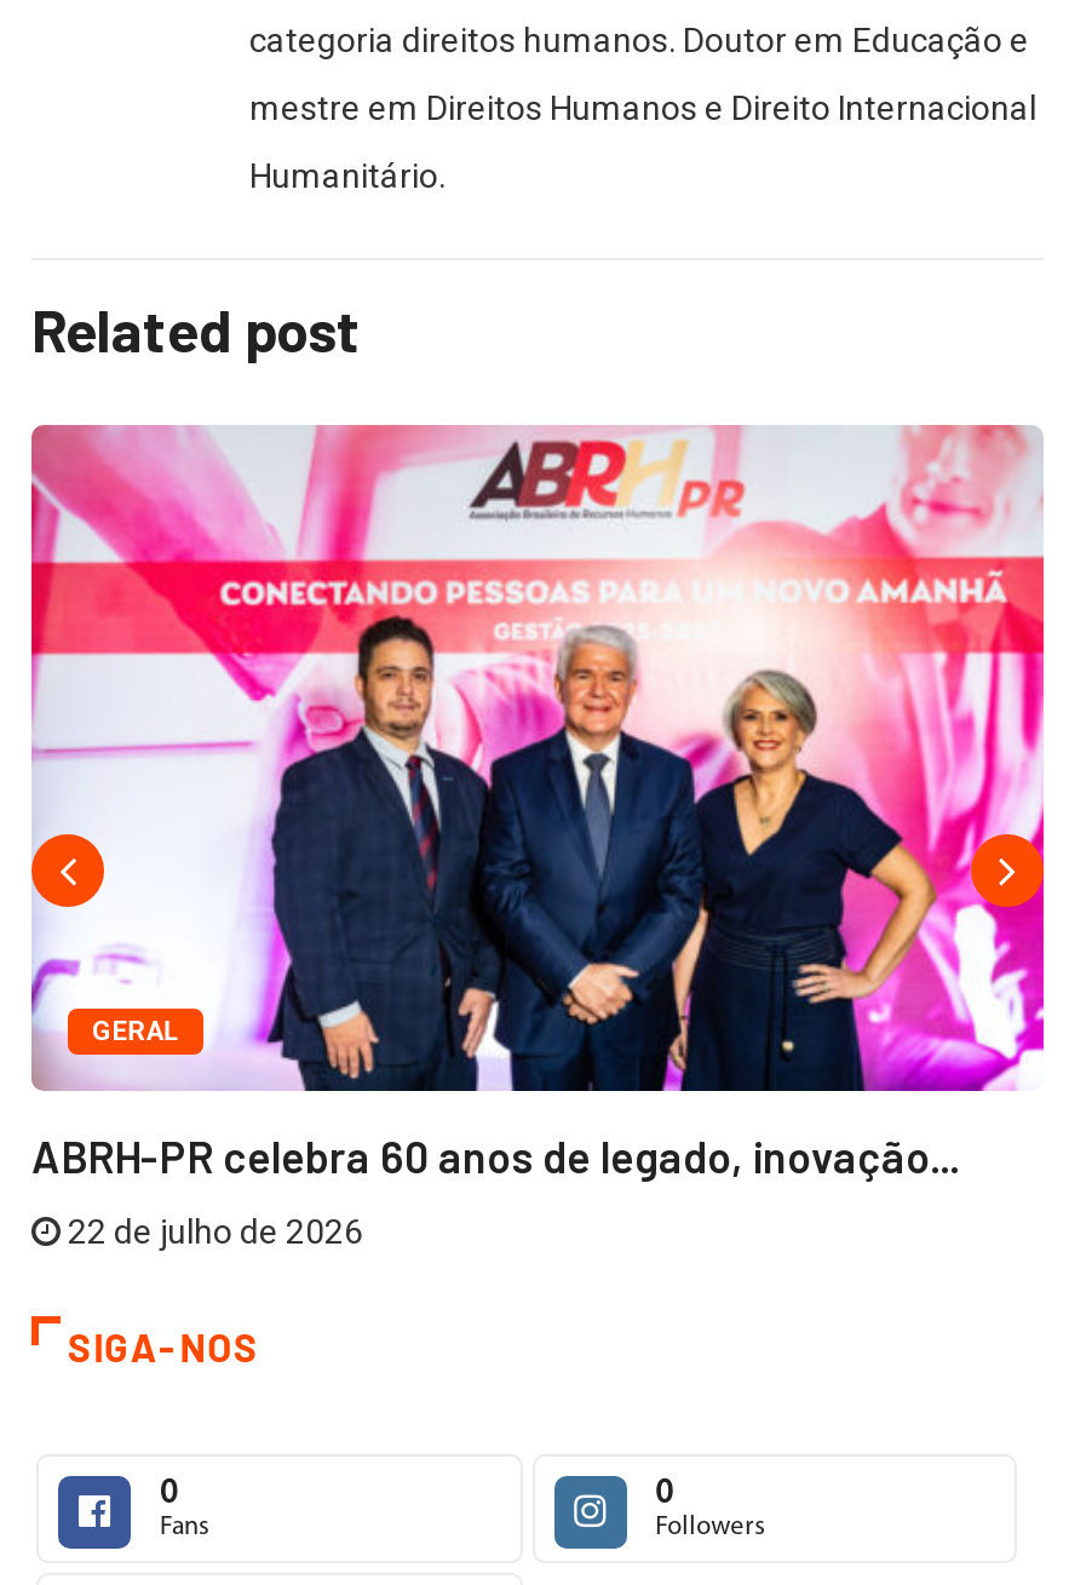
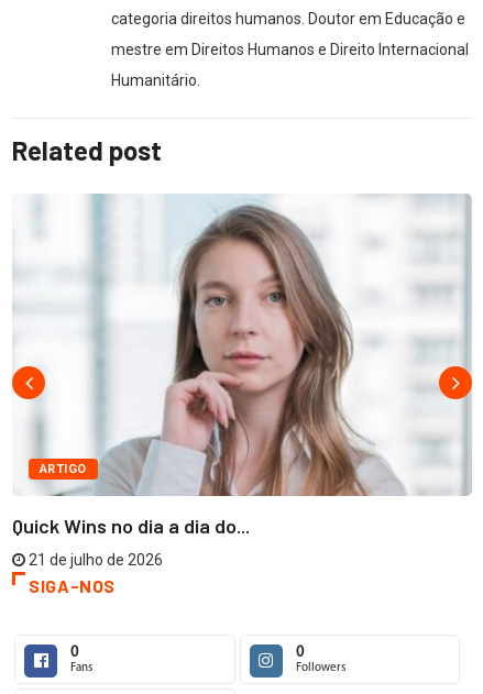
[29,423,1046,1093] [image] | GERAL -> [11,194,473,496] [image] | ARTIGO
[31,1130,959,1183] ABRH-PR celebra 60 anos de legado, inovação... -> [12,514,250,538] Quick Wins no dia a dia do...
[61,1212,363,1251] 22 de julho de 2026 -> [25,551,163,569] 21 de julho de 2026

